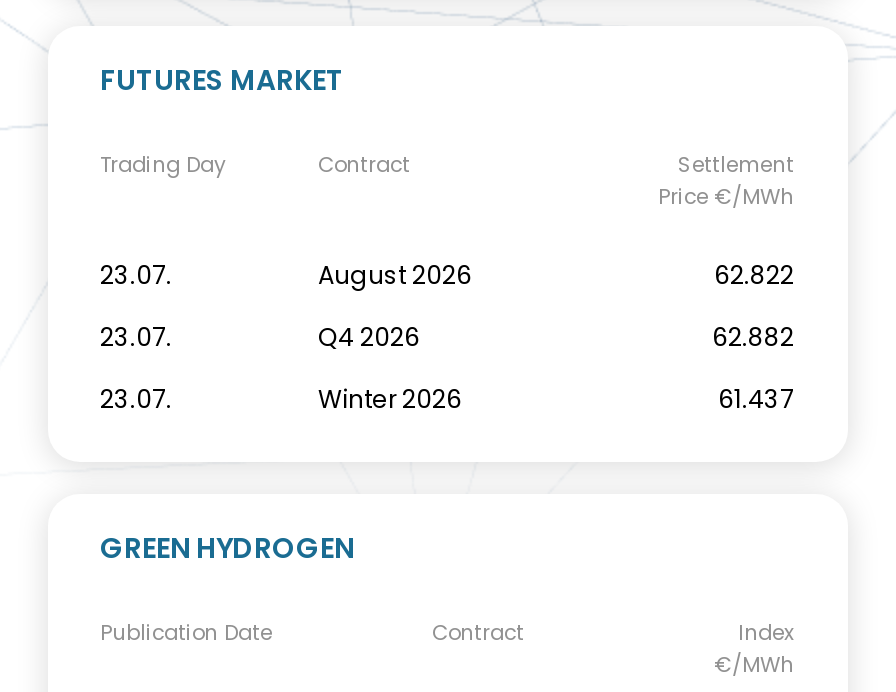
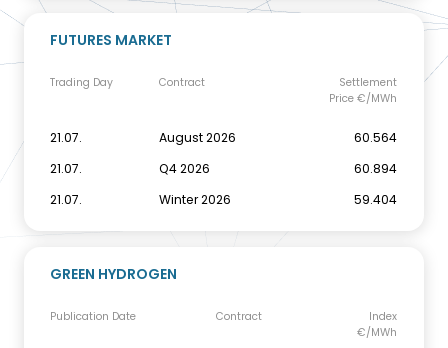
[100,257,172,291] 23.07. -> [50,129,82,146] 21.07.
[714,257,794,291] 62.822 -> [354,129,397,146] 60.564
[100,319,172,353] 23.07. -> [50,160,82,177] 21.07.
[712,319,794,353] 62.882 -> [354,160,397,177] 60.894
[100,381,172,415] 23.07. -> [50,191,82,208] 21.07.
[718,381,794,415] 61.437 -> [354,191,397,208] 59.404

